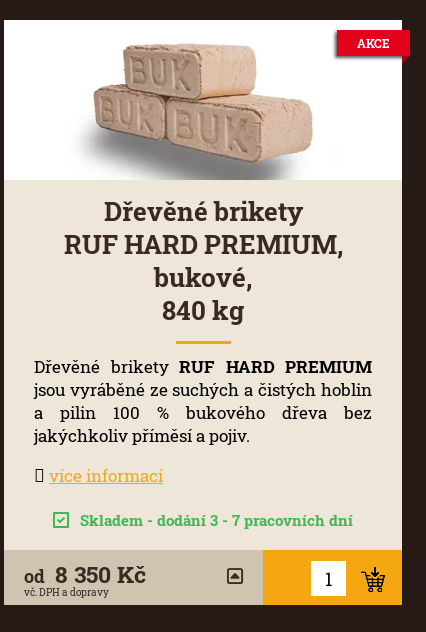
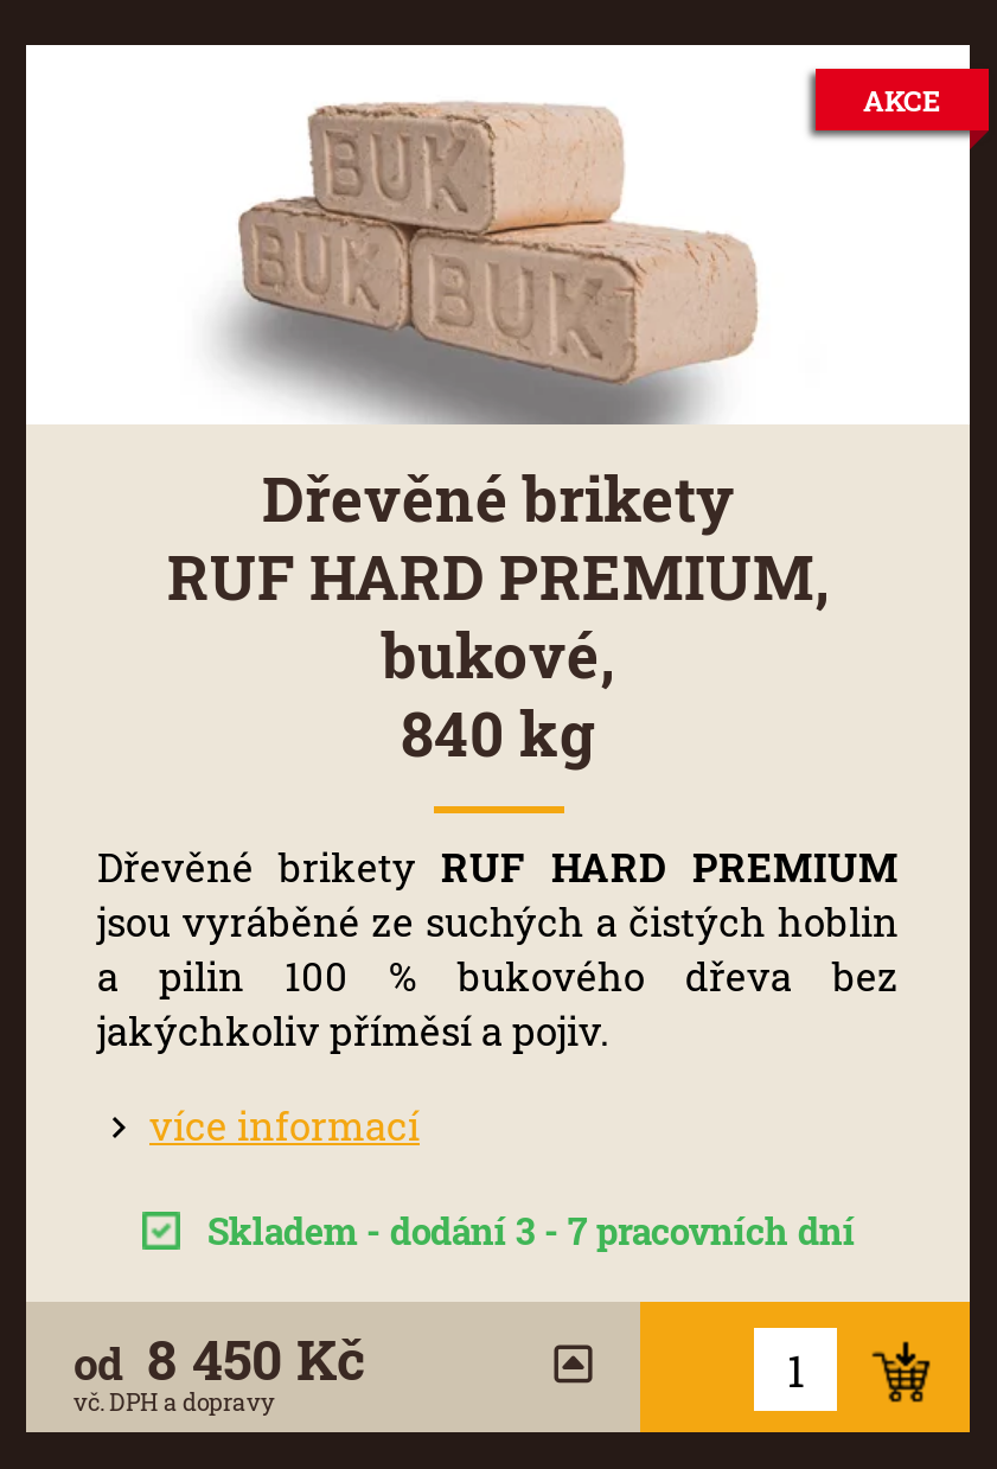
[24,559,146,589] od 8 350 Kč -> [74,1323,365,1394] od 8 450 Kč

